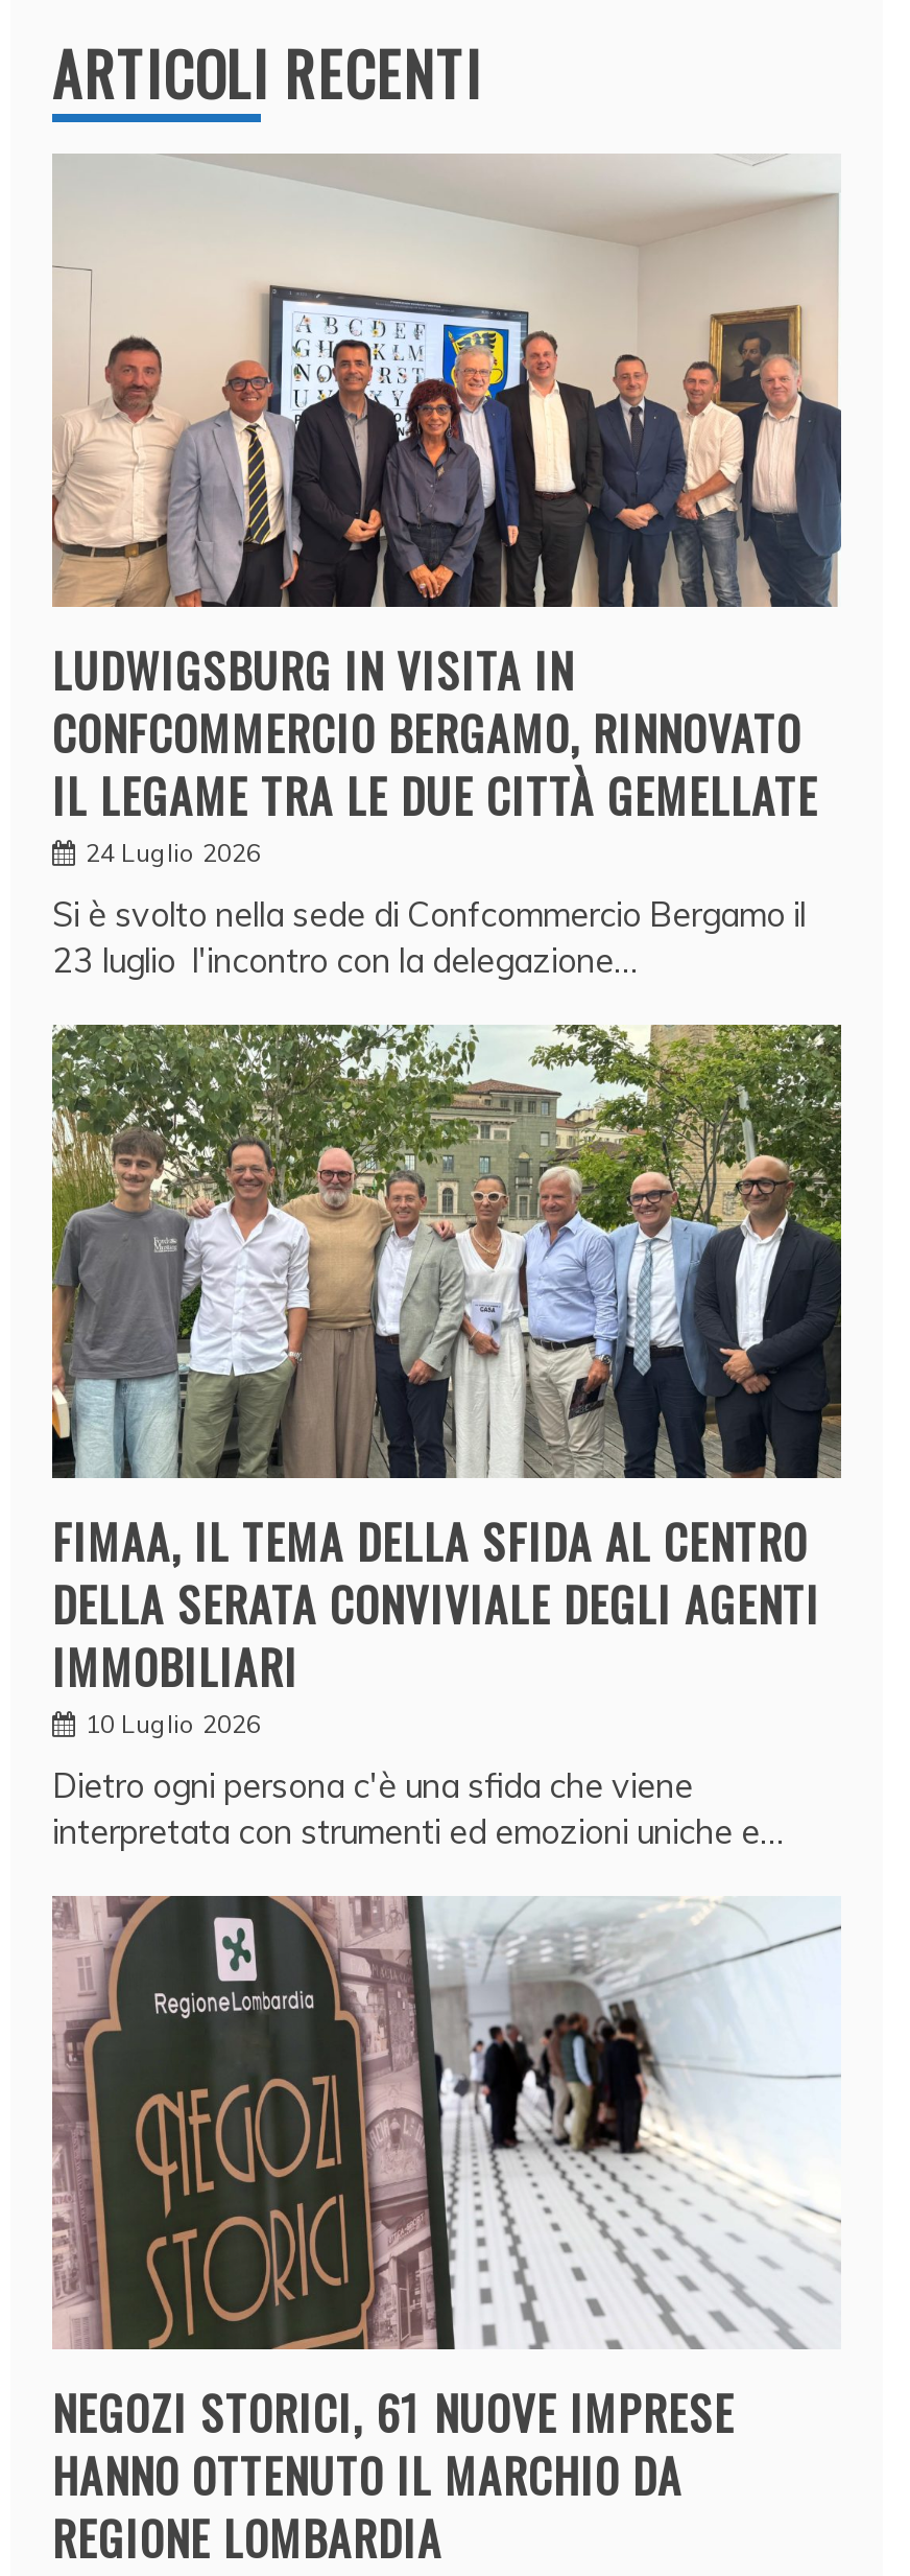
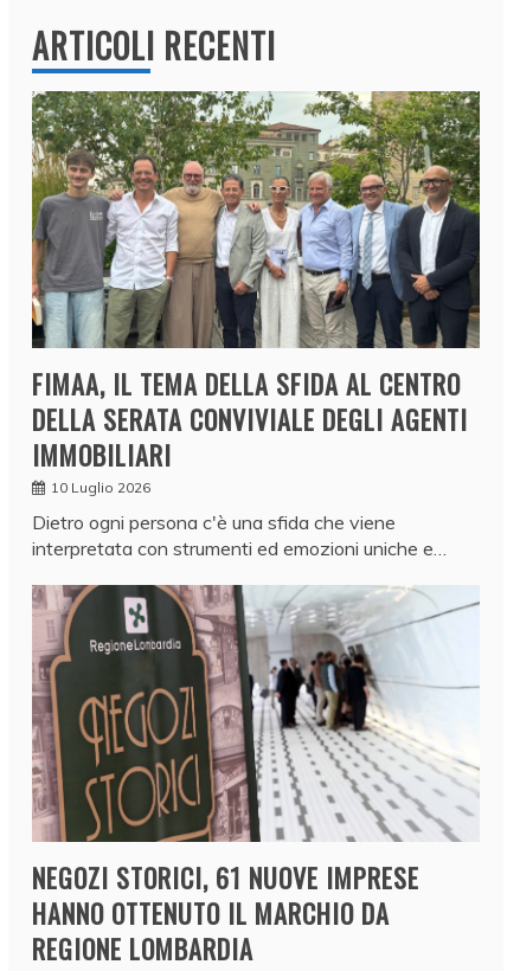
[52,154,843,980] [image] | LUDWIGSBURG IN VISITA IN | CONFCOMMERCIO BERGAMO, RINNOVATO | IL LEGAME TRA LE DUE CITTÀ GEMELLATE | 24 Luglio 2026 | Si è svolto nella sede di Confcommercio Bergamo il | 23 luglio l'incontro con la delegazione… -> none

